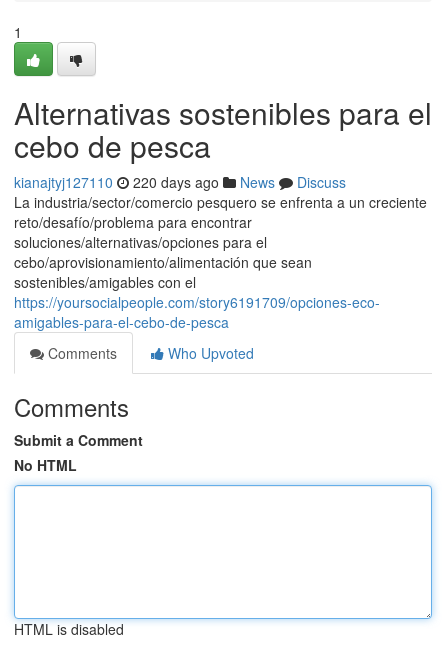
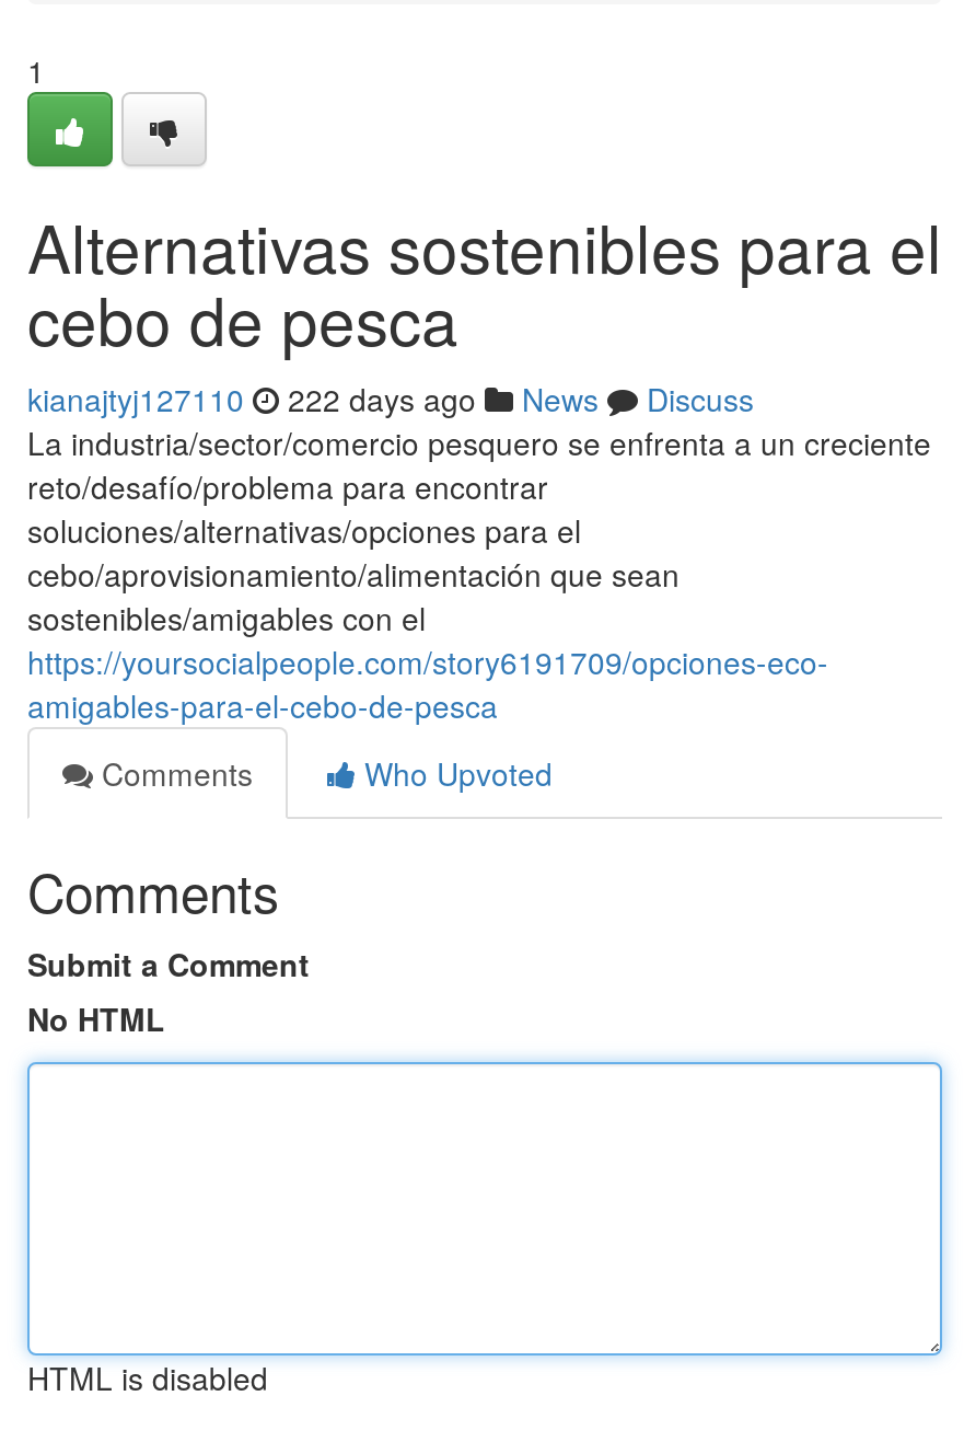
[14,172,346,192] kianajtyj127110 220 days ago News Discuss -> [27,377,754,420] kianajtyj127110 222 days ago News Discuss

